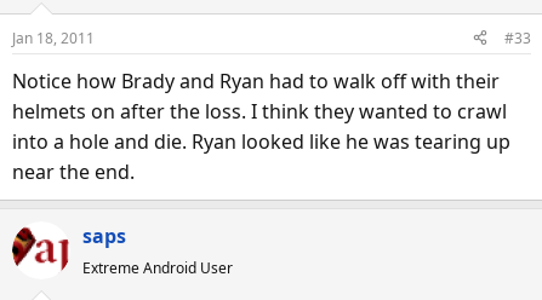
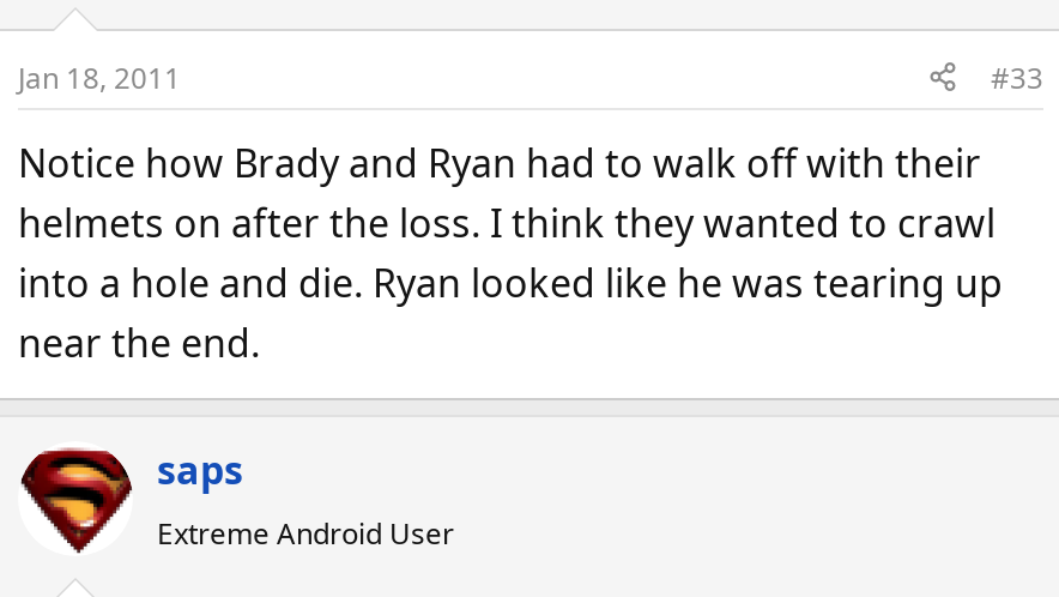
[11,225,69,278] [image] -> [18,446,133,554] [image]

